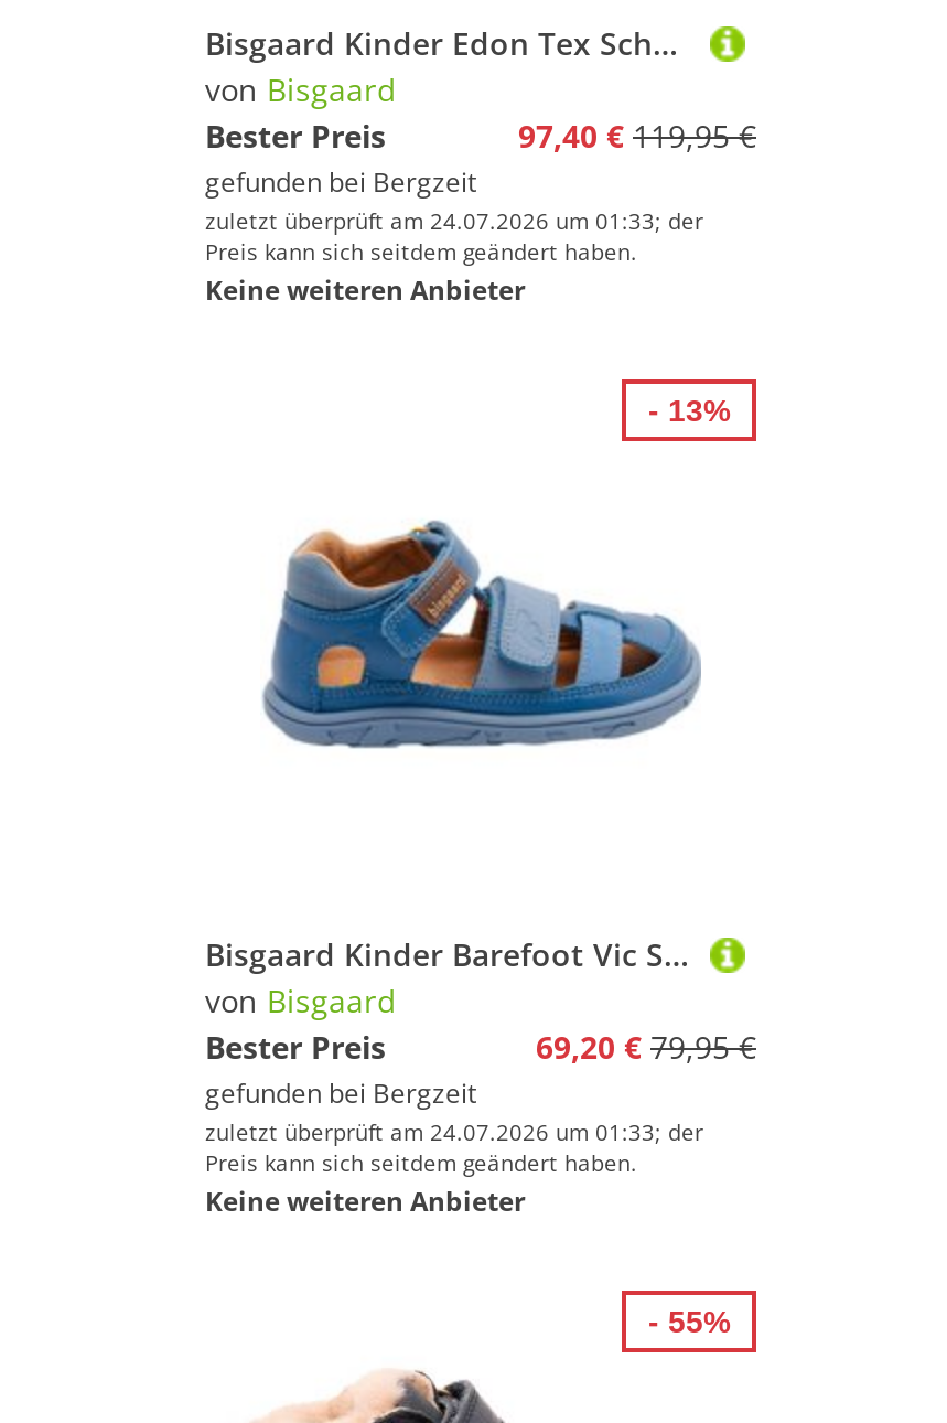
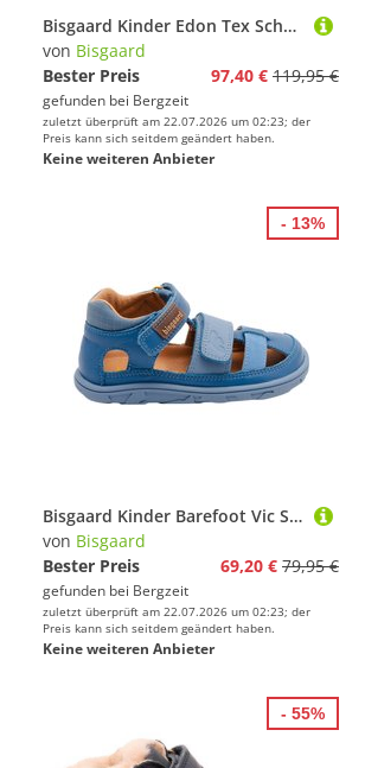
[205,205,703,236] zuletzt überprüft am 24.07.2026 um 01:33; der -> [43,113,310,129] zuletzt überprüft am 22.07.2026 um 02:23; der
[205,1116,703,1147] zuletzt überprüft am 24.07.2026 um 01:33; der -> [43,603,310,620] zuletzt überprüft am 22.07.2026 um 02:23; der

